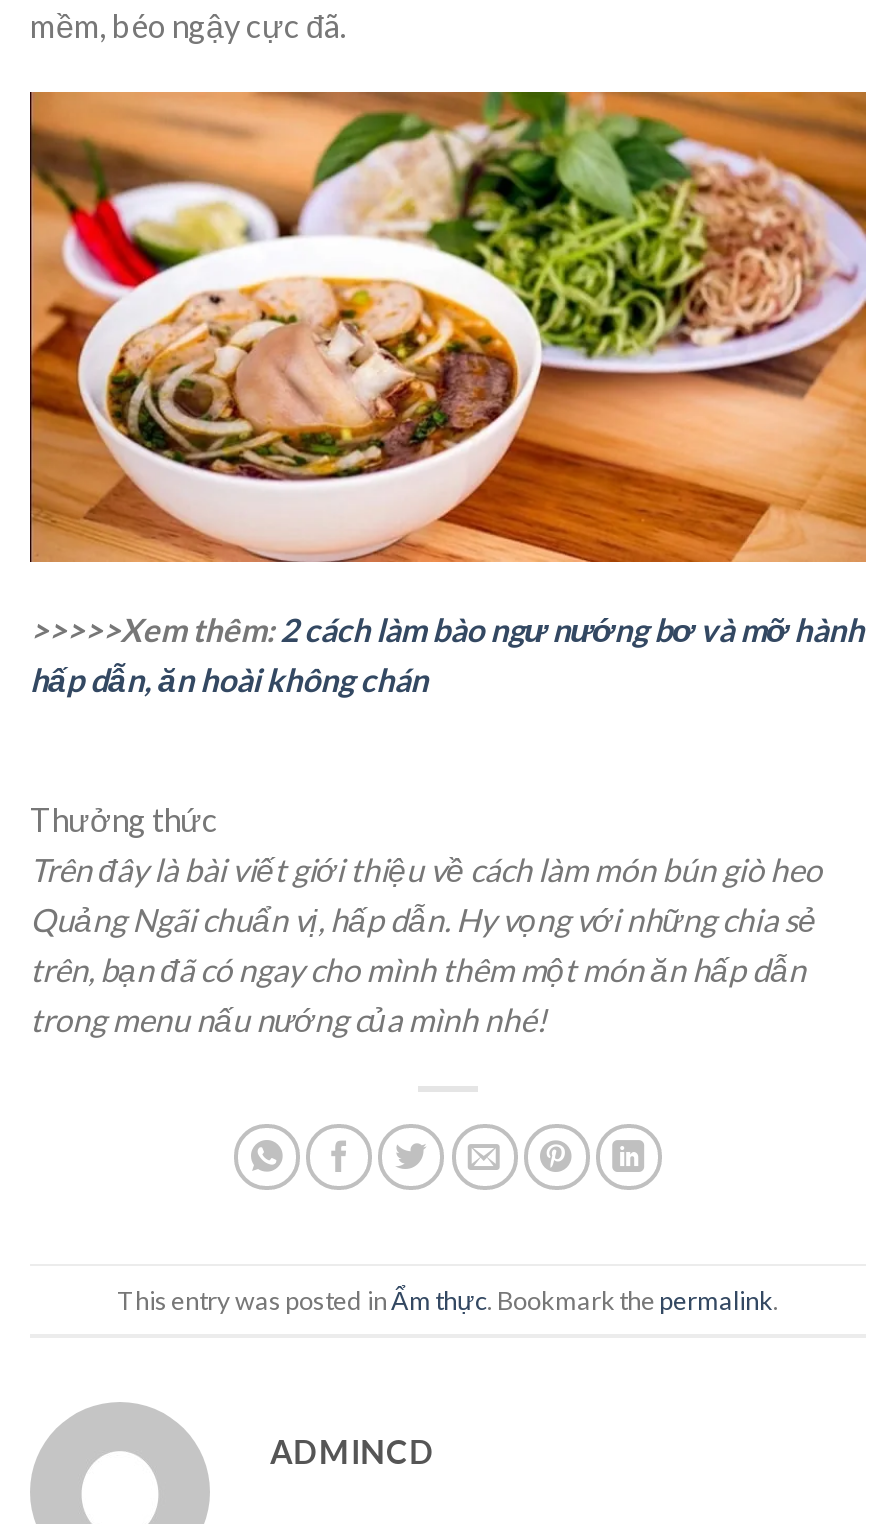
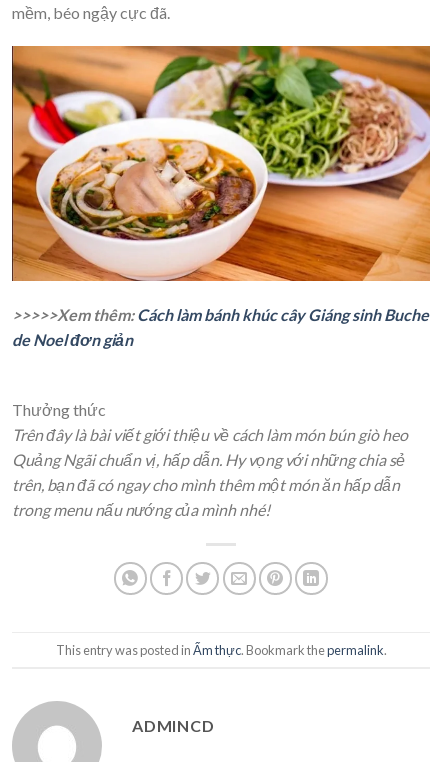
[30,609,864,697] >>>>>Xem thêm: 2 cách làm bào ngư nướng bơ và mỡ hành | hấp dẫn, ăn hoài không chán -> [12,305,429,349] >>>>>Xem thêm: Cách làm bánh khúc cây Giáng sinh Buche | de Noel đơn giản

